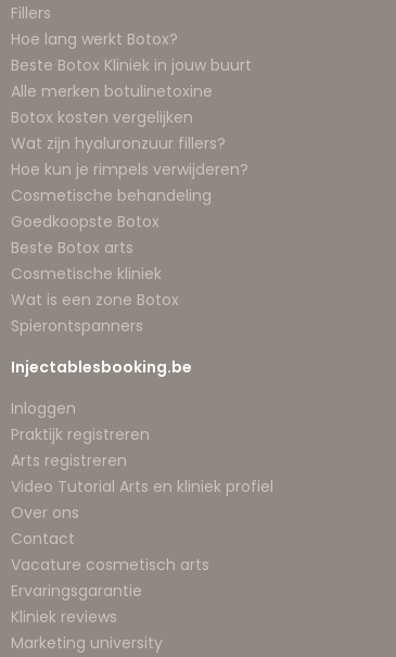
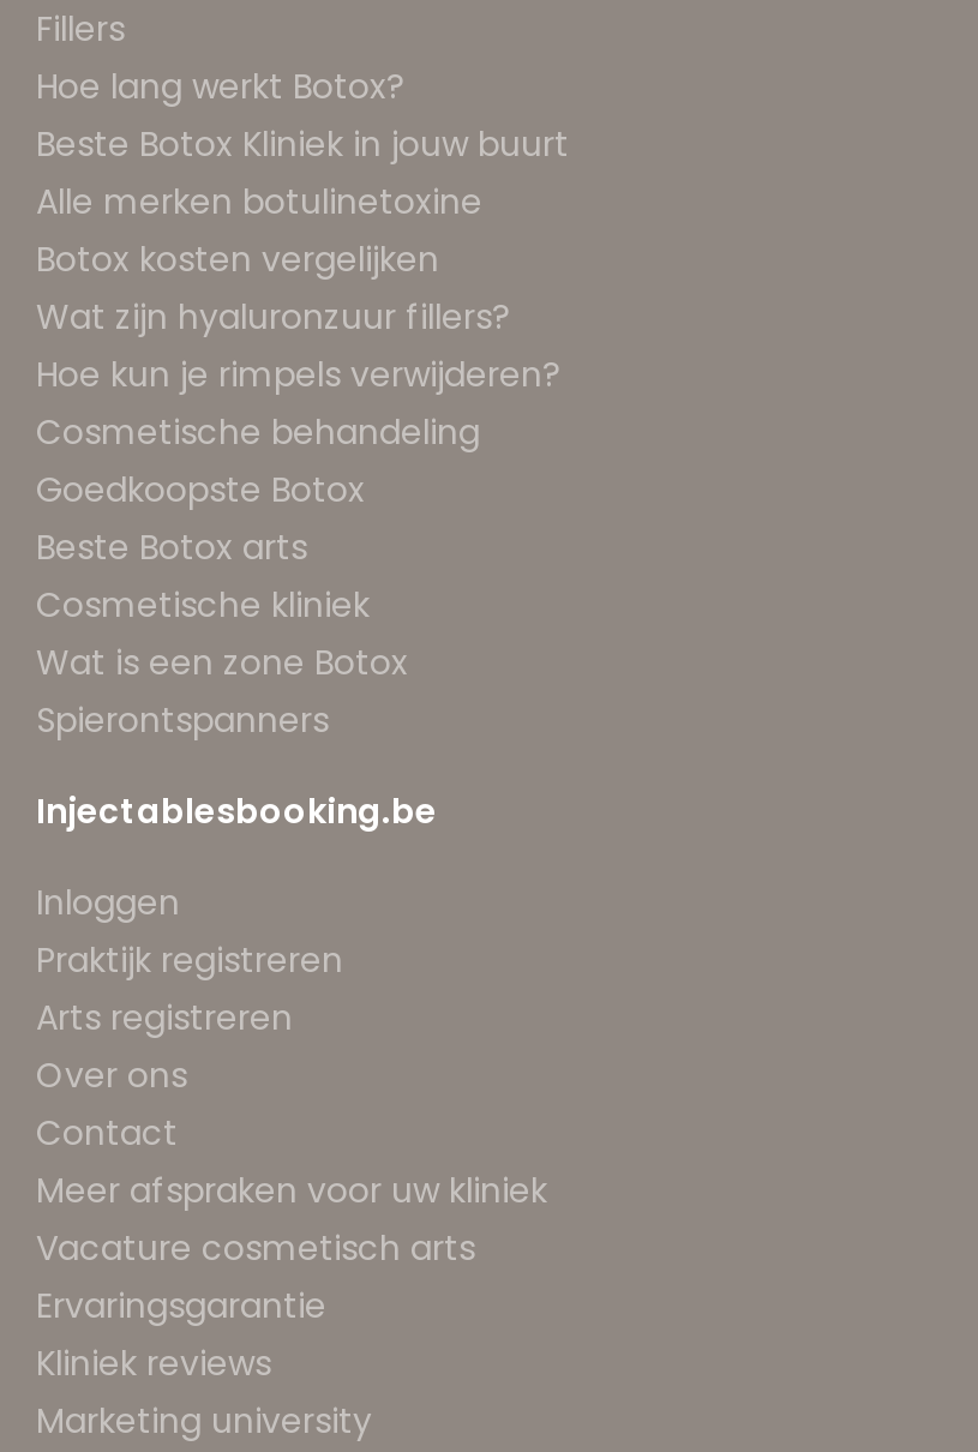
[11,476,273,497] Video Tutorial Arts en kliniek profiel -> none
moved [11,502,79,550] -> [36,1051,187,1157]: Over ons | Contact
none -> [36,1167,547,1215] Meer afspraken voor uw kliniek

